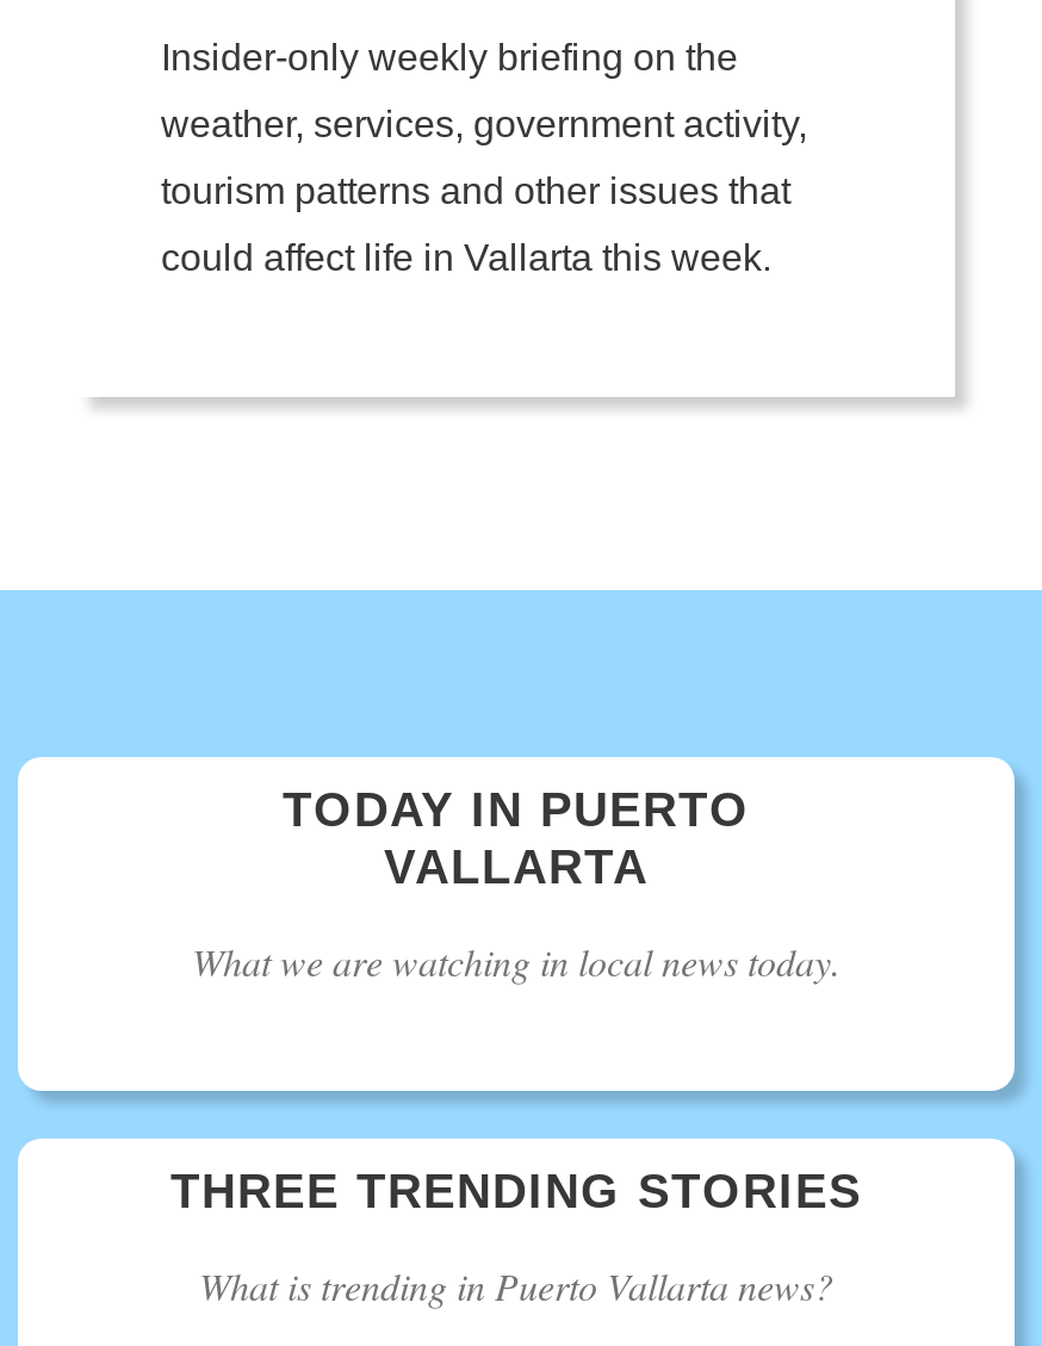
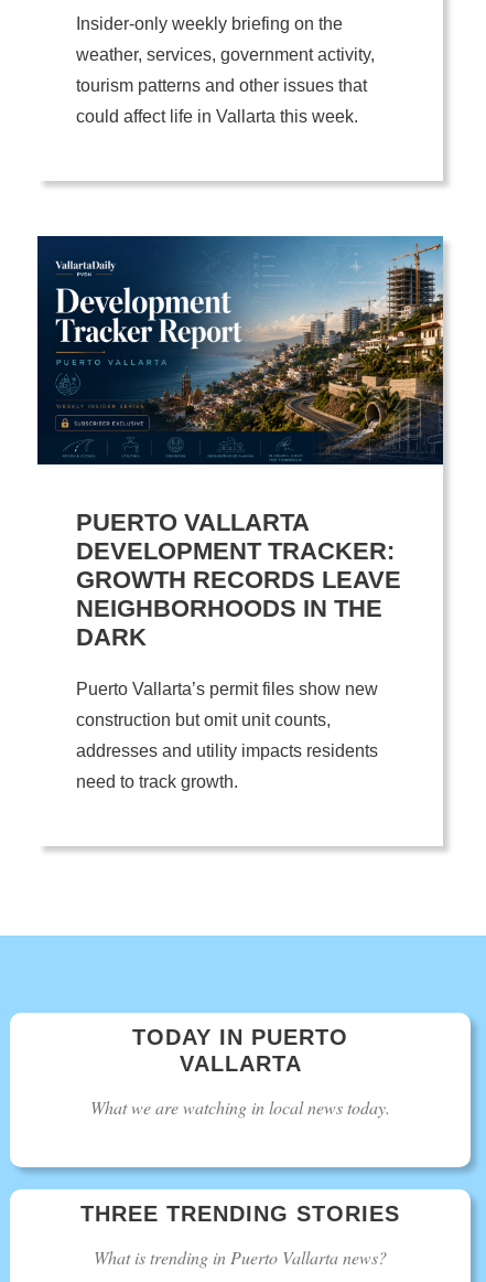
none -> [36,235,444,791] [image] | PUERTO VALLARTA | DEVELOPMENT TRACKER: | GROWTH RECORDS LEAVE | NEIGHBORHOODS IN THE | DARK | Puerto Vallarta’s permit files show new | construction but omit unit counts, | addresses and utility impacts residents | need to track growth.

